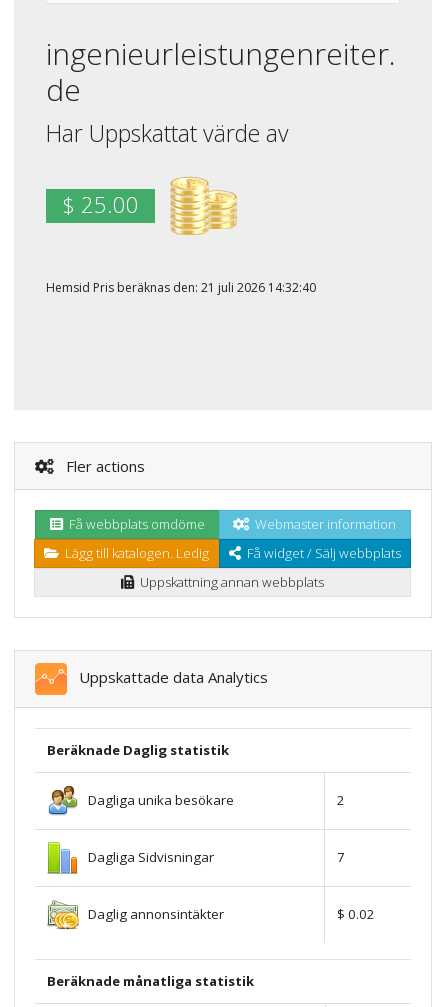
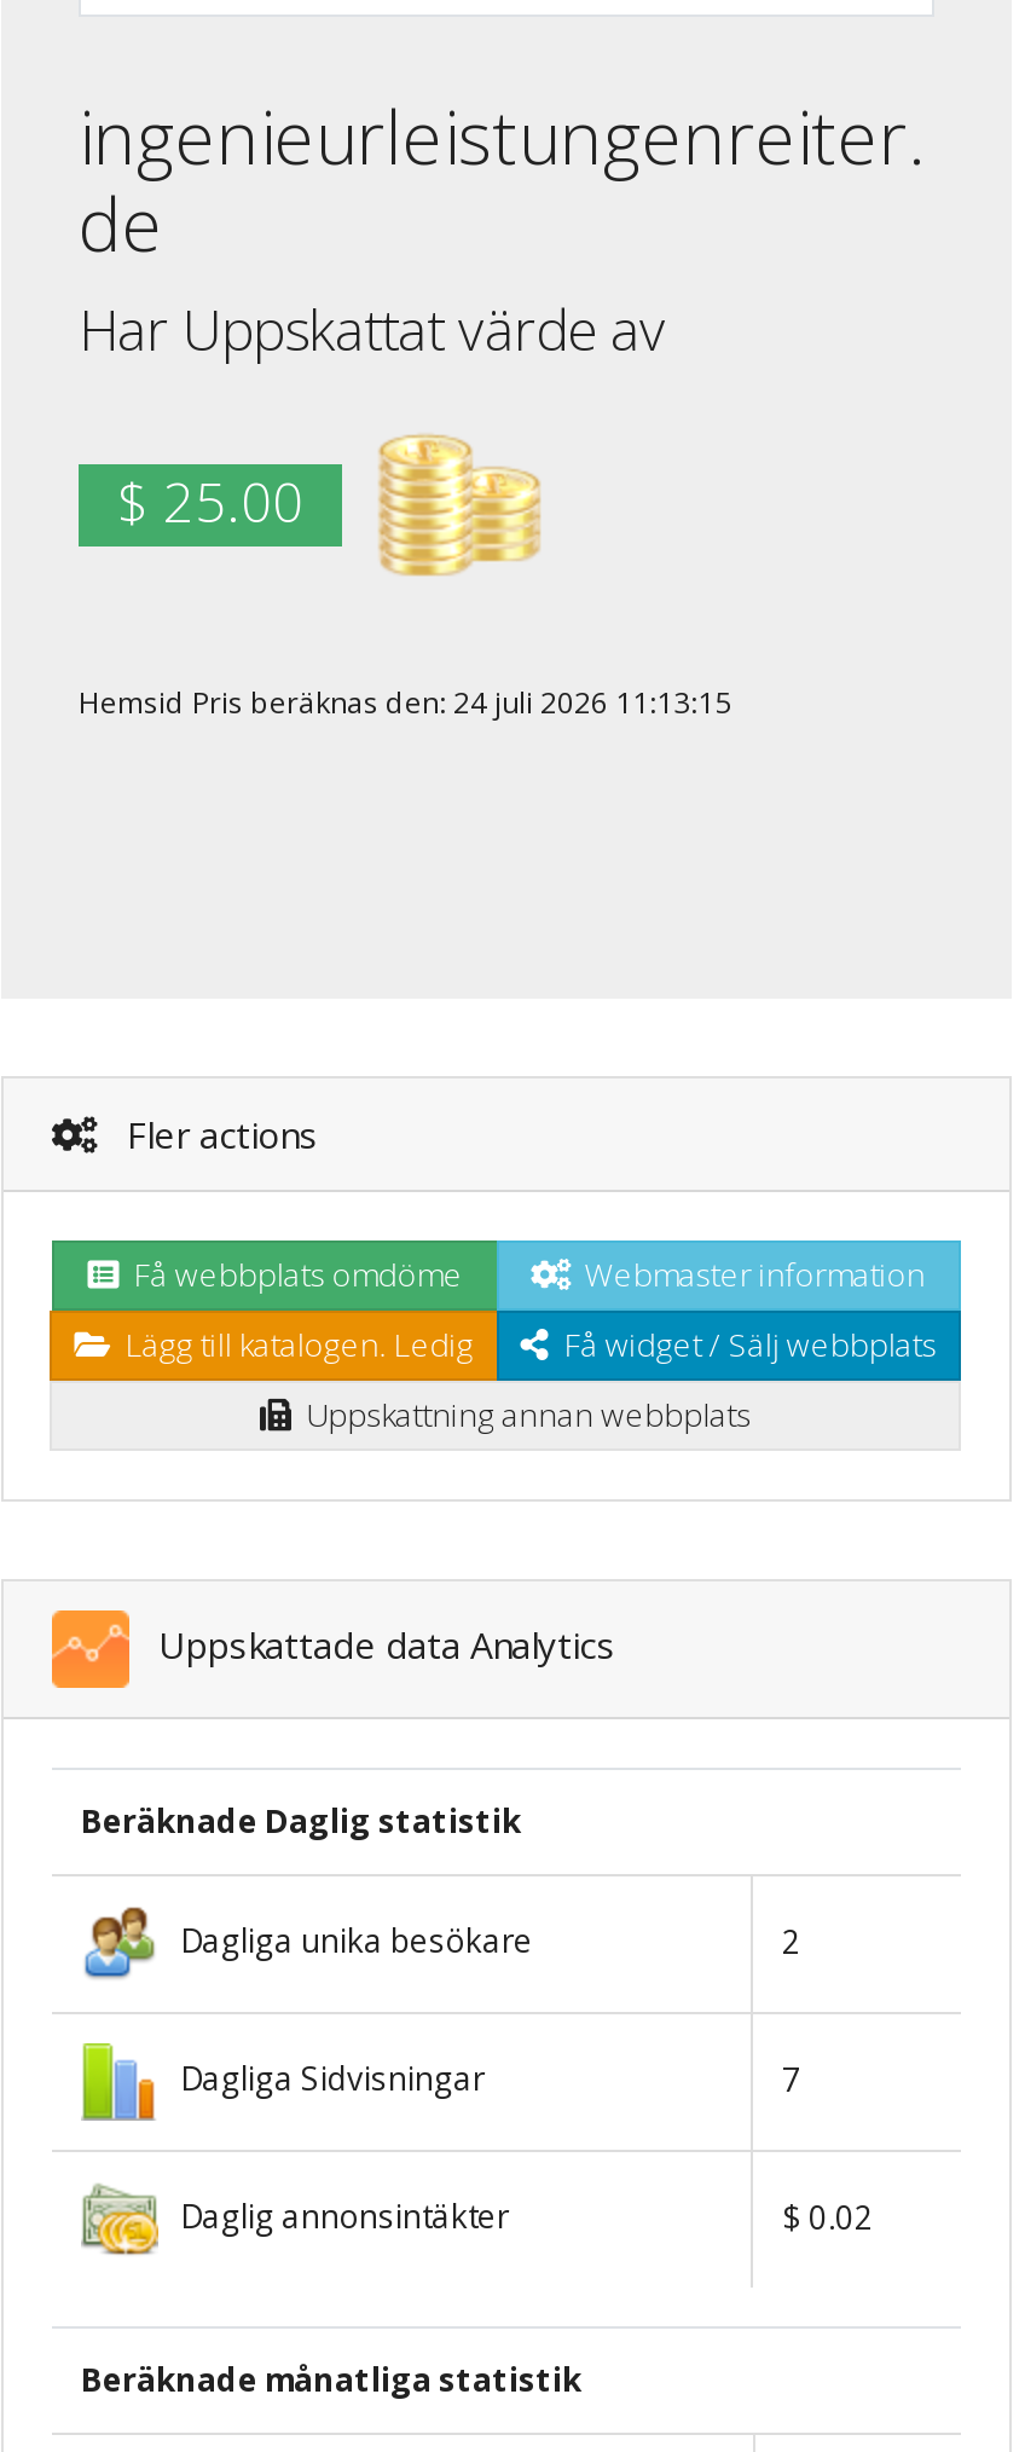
[46,279,316,296] Hemsid Pris beräknas den: 21 juli 2026 14:32:40 -> [79,683,731,724] Hemsid Pris beräknas den: 24 juli 2026 11:13:15

